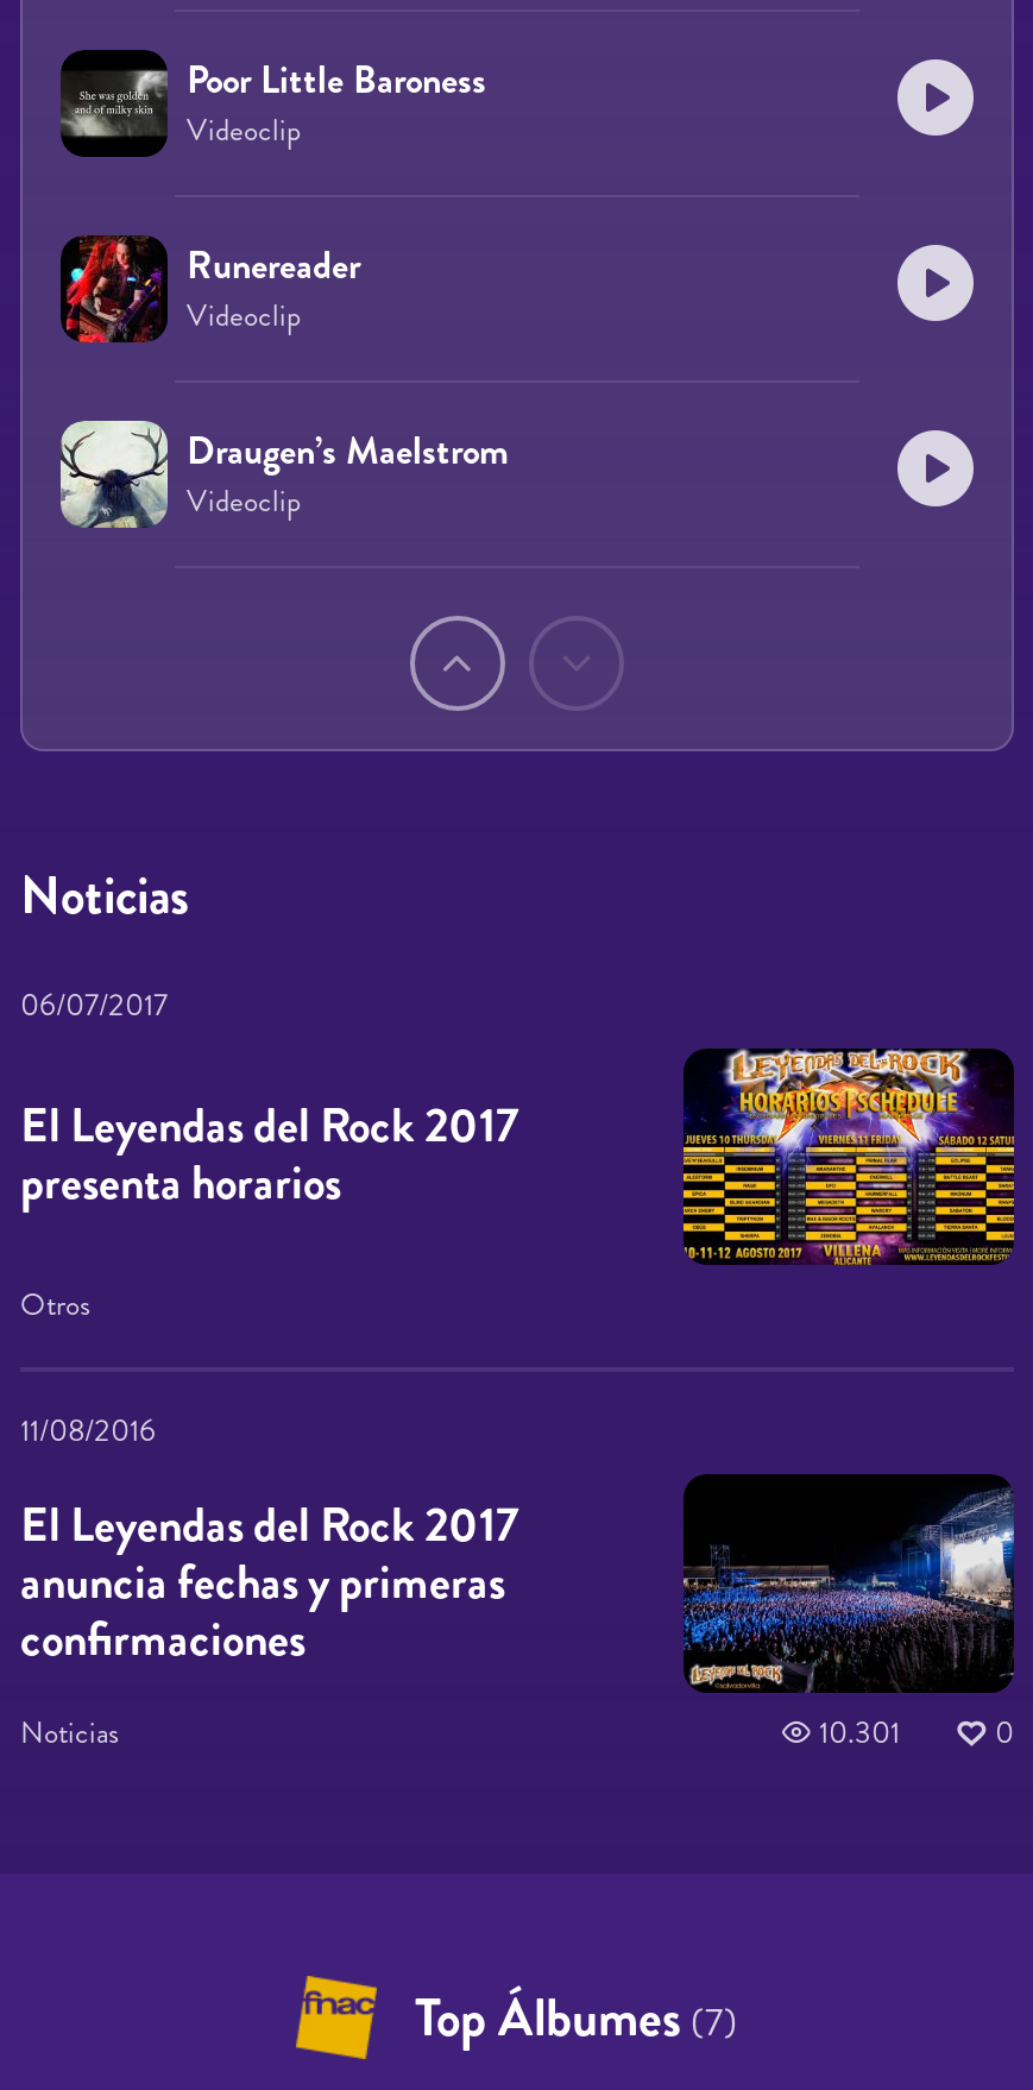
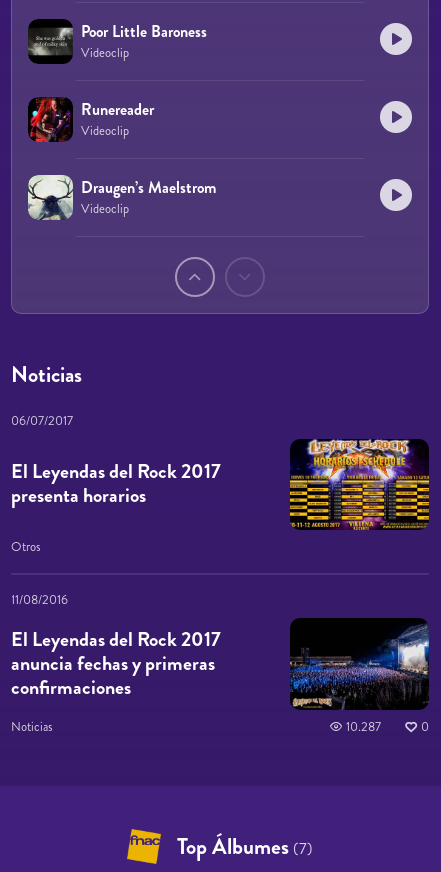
[819,1713,900,1756] 10.301 -> [346,718,381,736] 10.287

